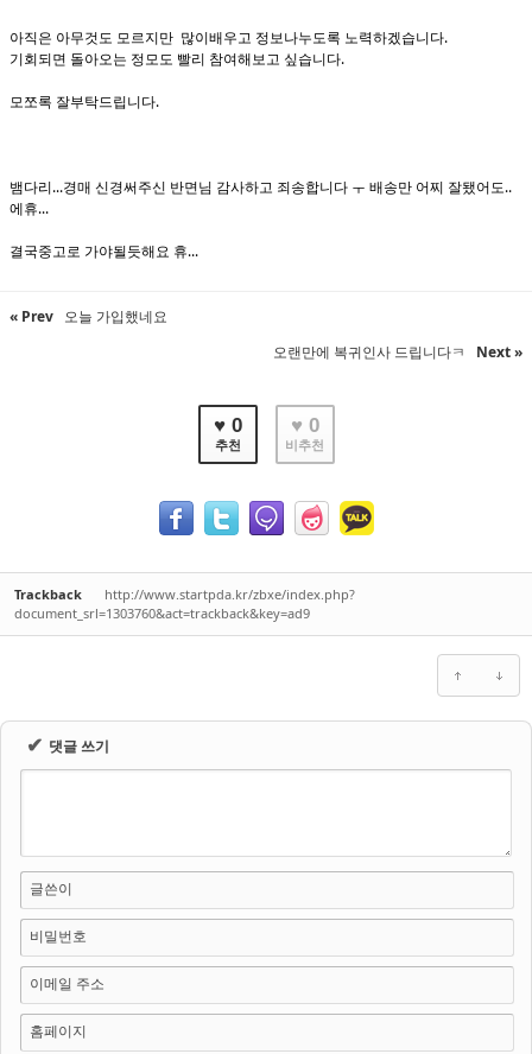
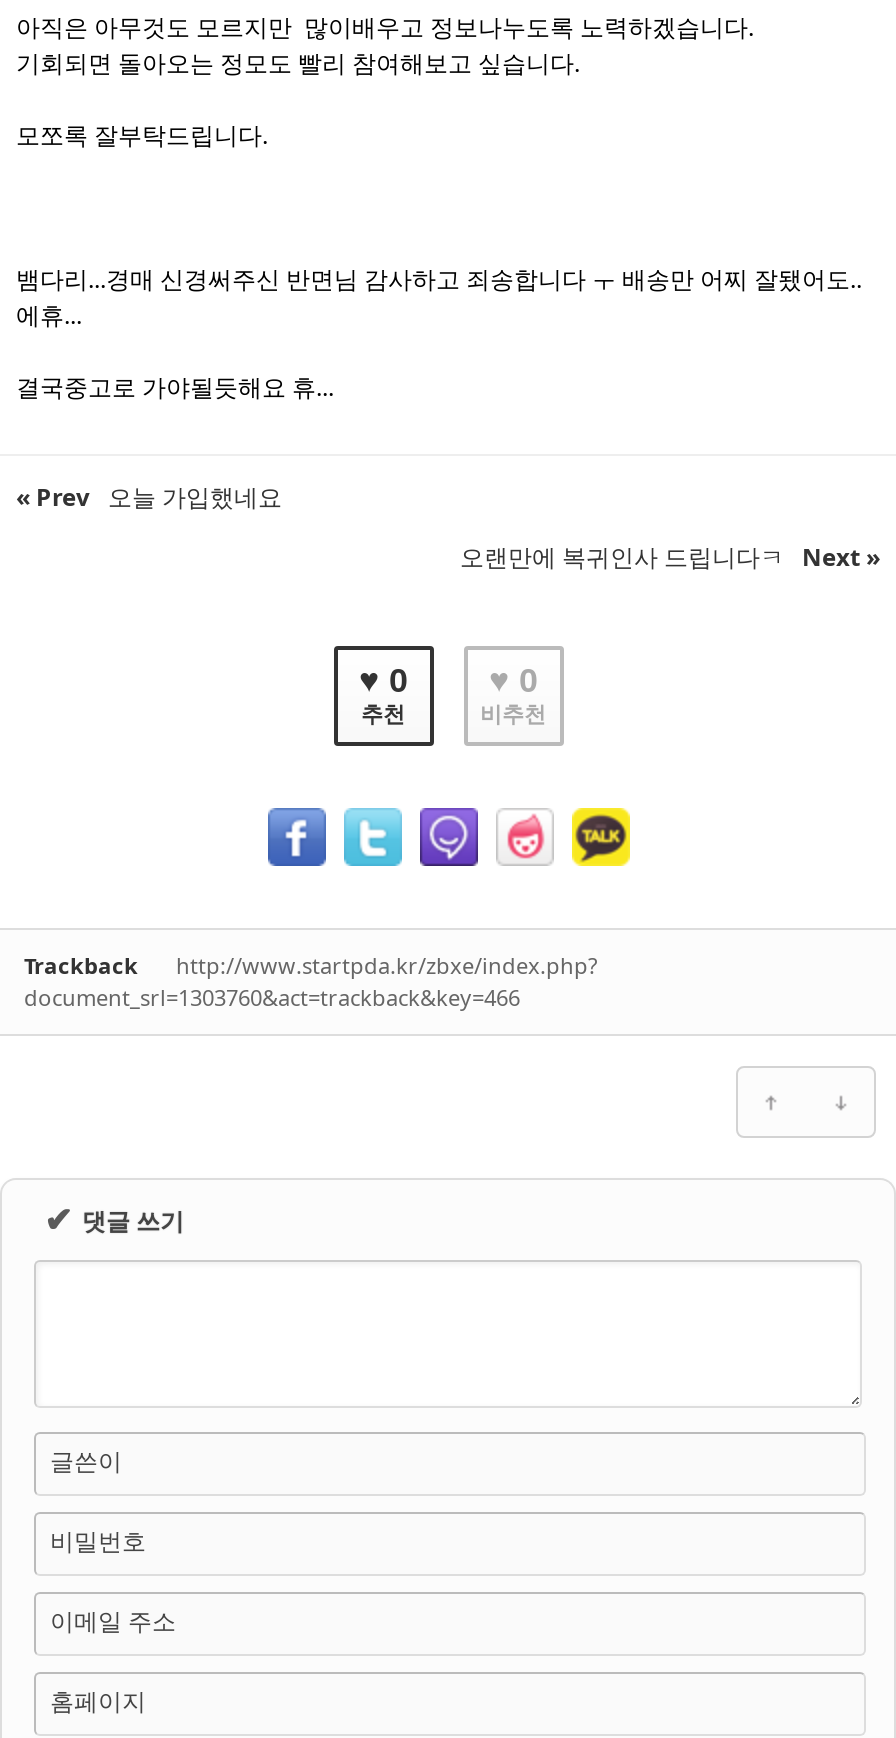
[14,604,310,622] document_srl=1303760&act=trackback&key=ad9 -> [24,982,520,1012] document_srl=1303760&act=trackback&key=466

